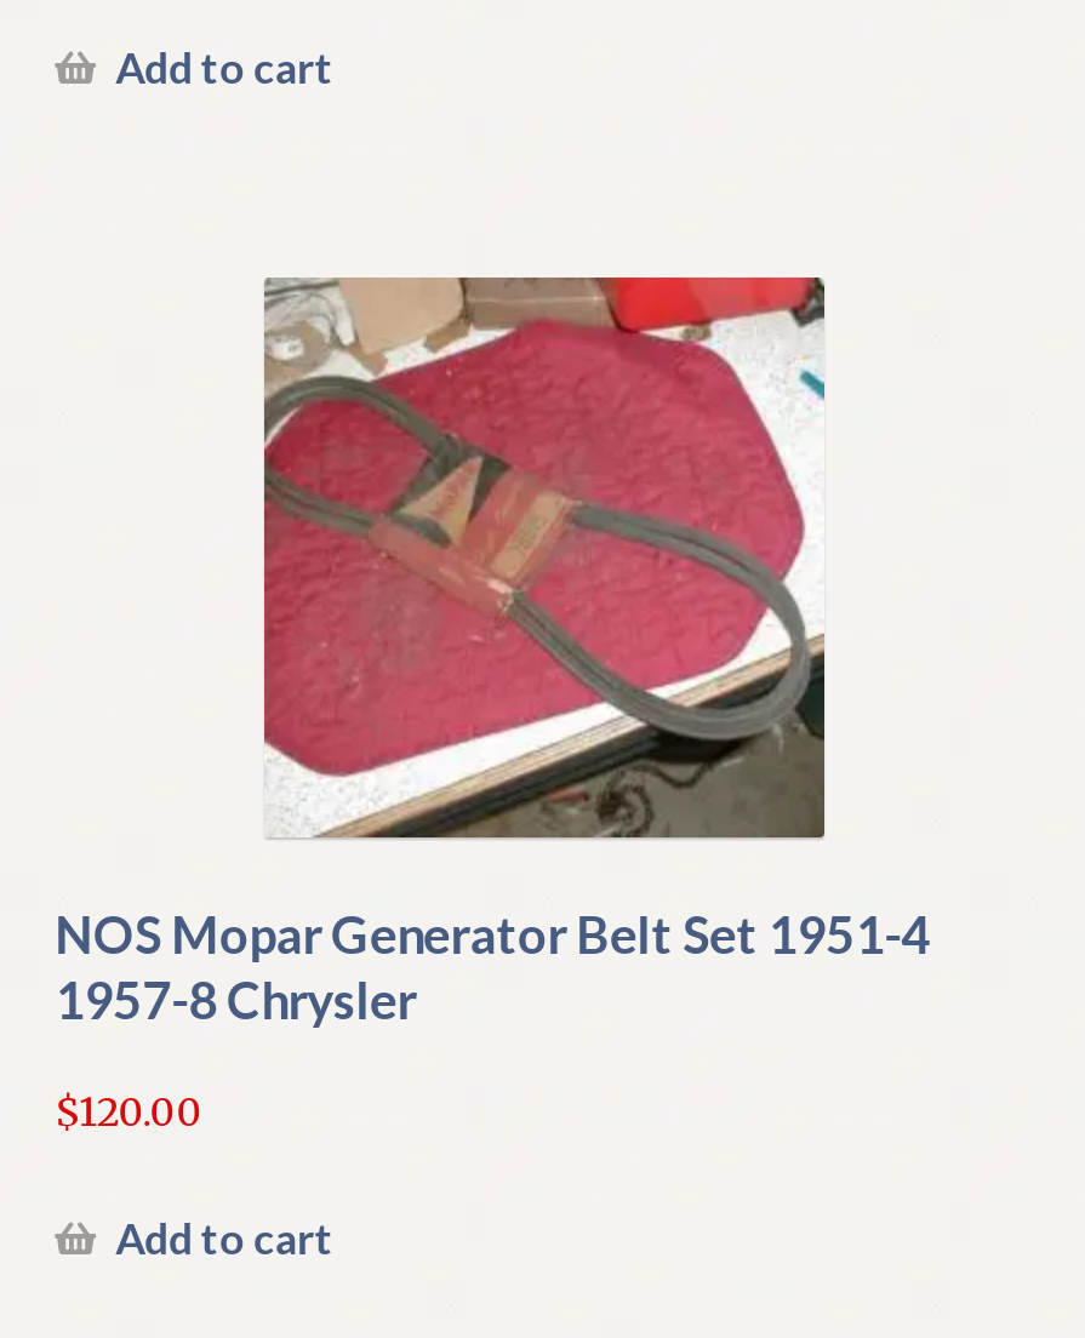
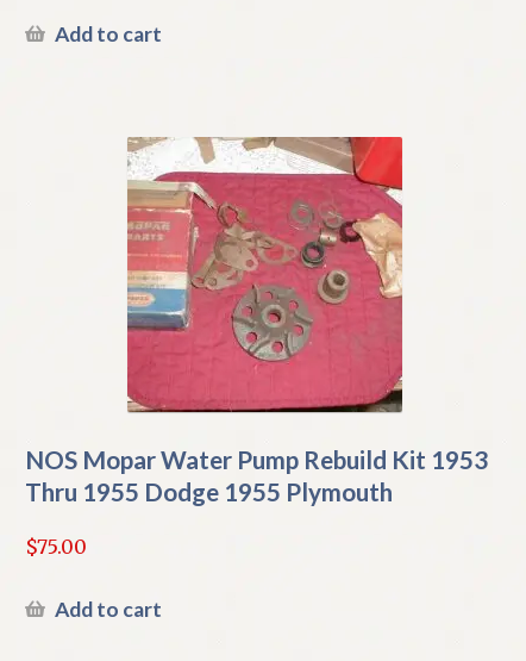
[55,275,930,1029] [image] | NOS Mopar Generator Belt Set 1951-4 | 1957-8 Chrysler -> [25,136,487,506] [image] | NOS Mopar Water Pump Rebuild Kit 1953 | Thru 1955 Dodge 1955 Plymouth
[55,1087,203,1135] $120.00 -> [25,535,86,558] $75.00

